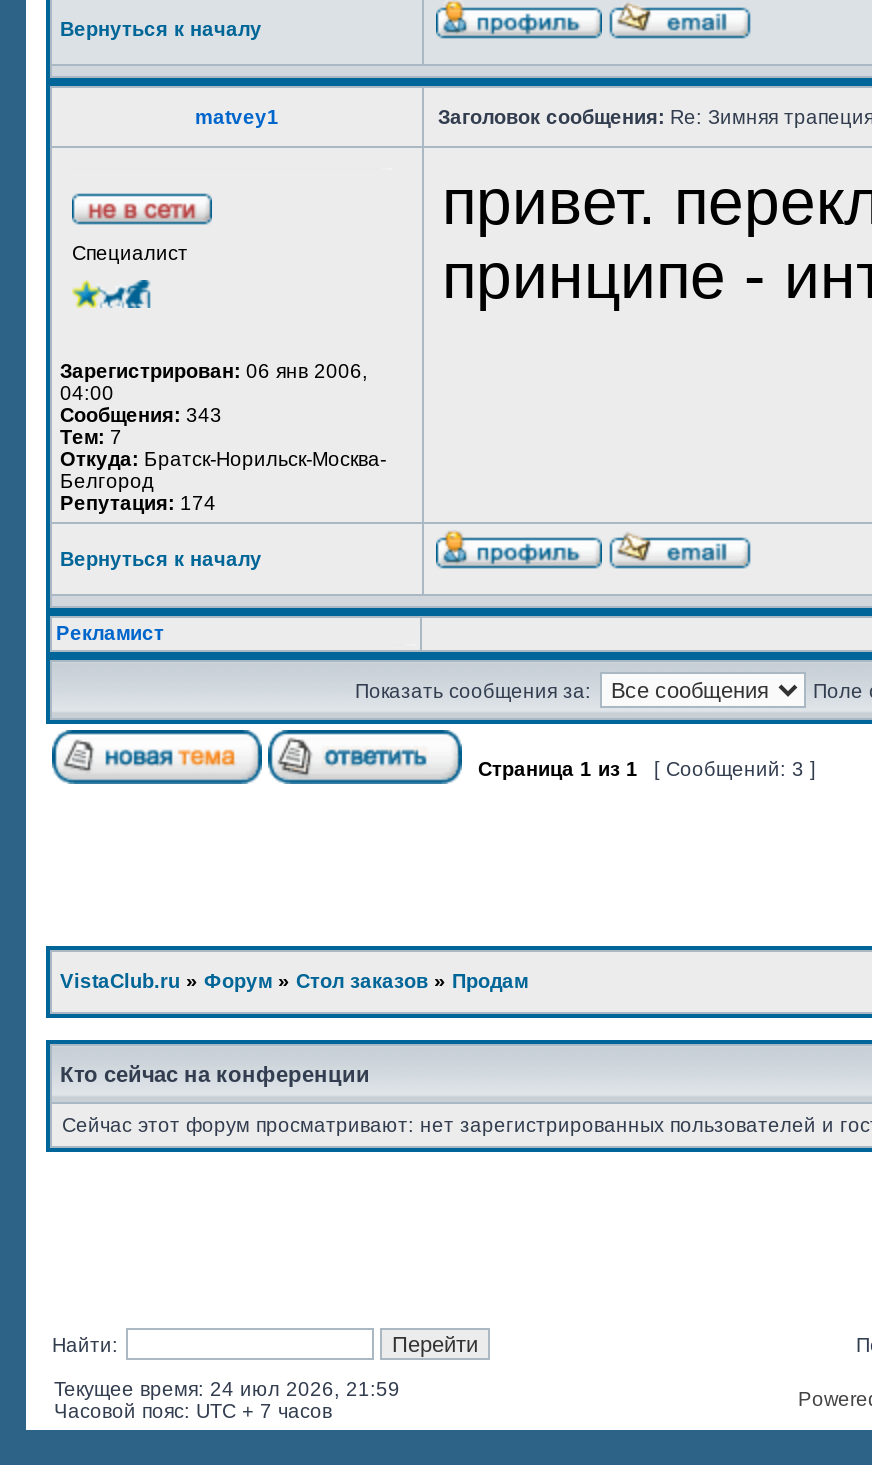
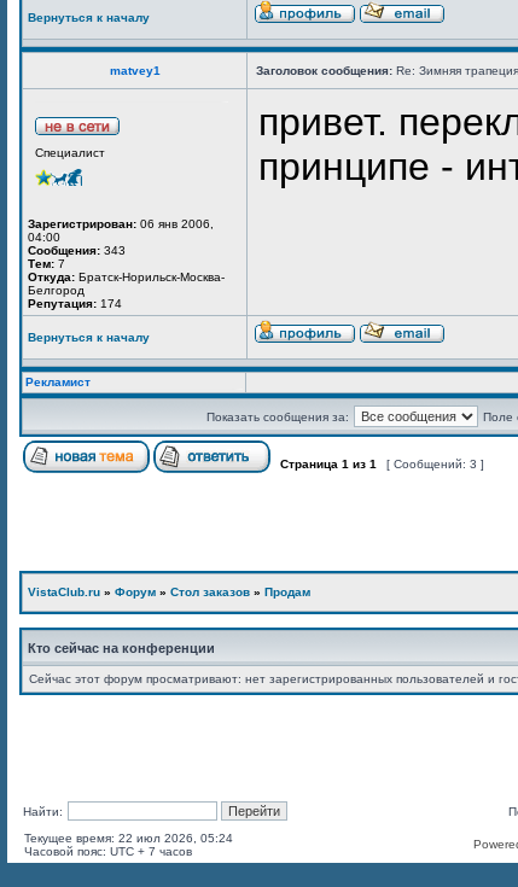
[54,1378,400,1400] Текущее время: 24 июл 2026, 21:59 -> [24,831,233,845] Текущее время: 22 июл 2026, 05:24

